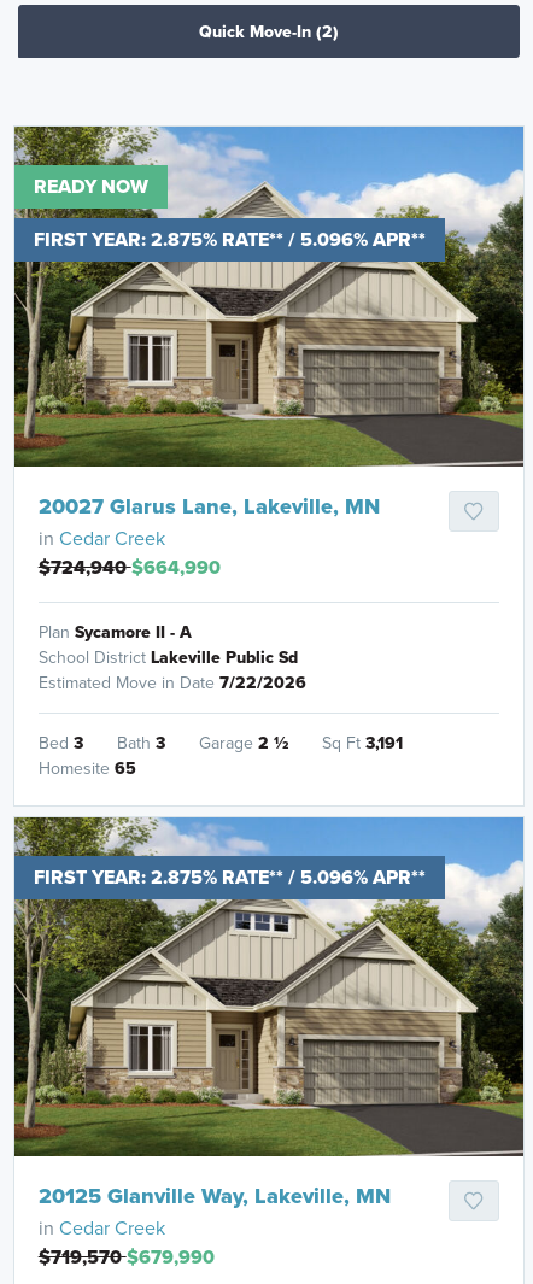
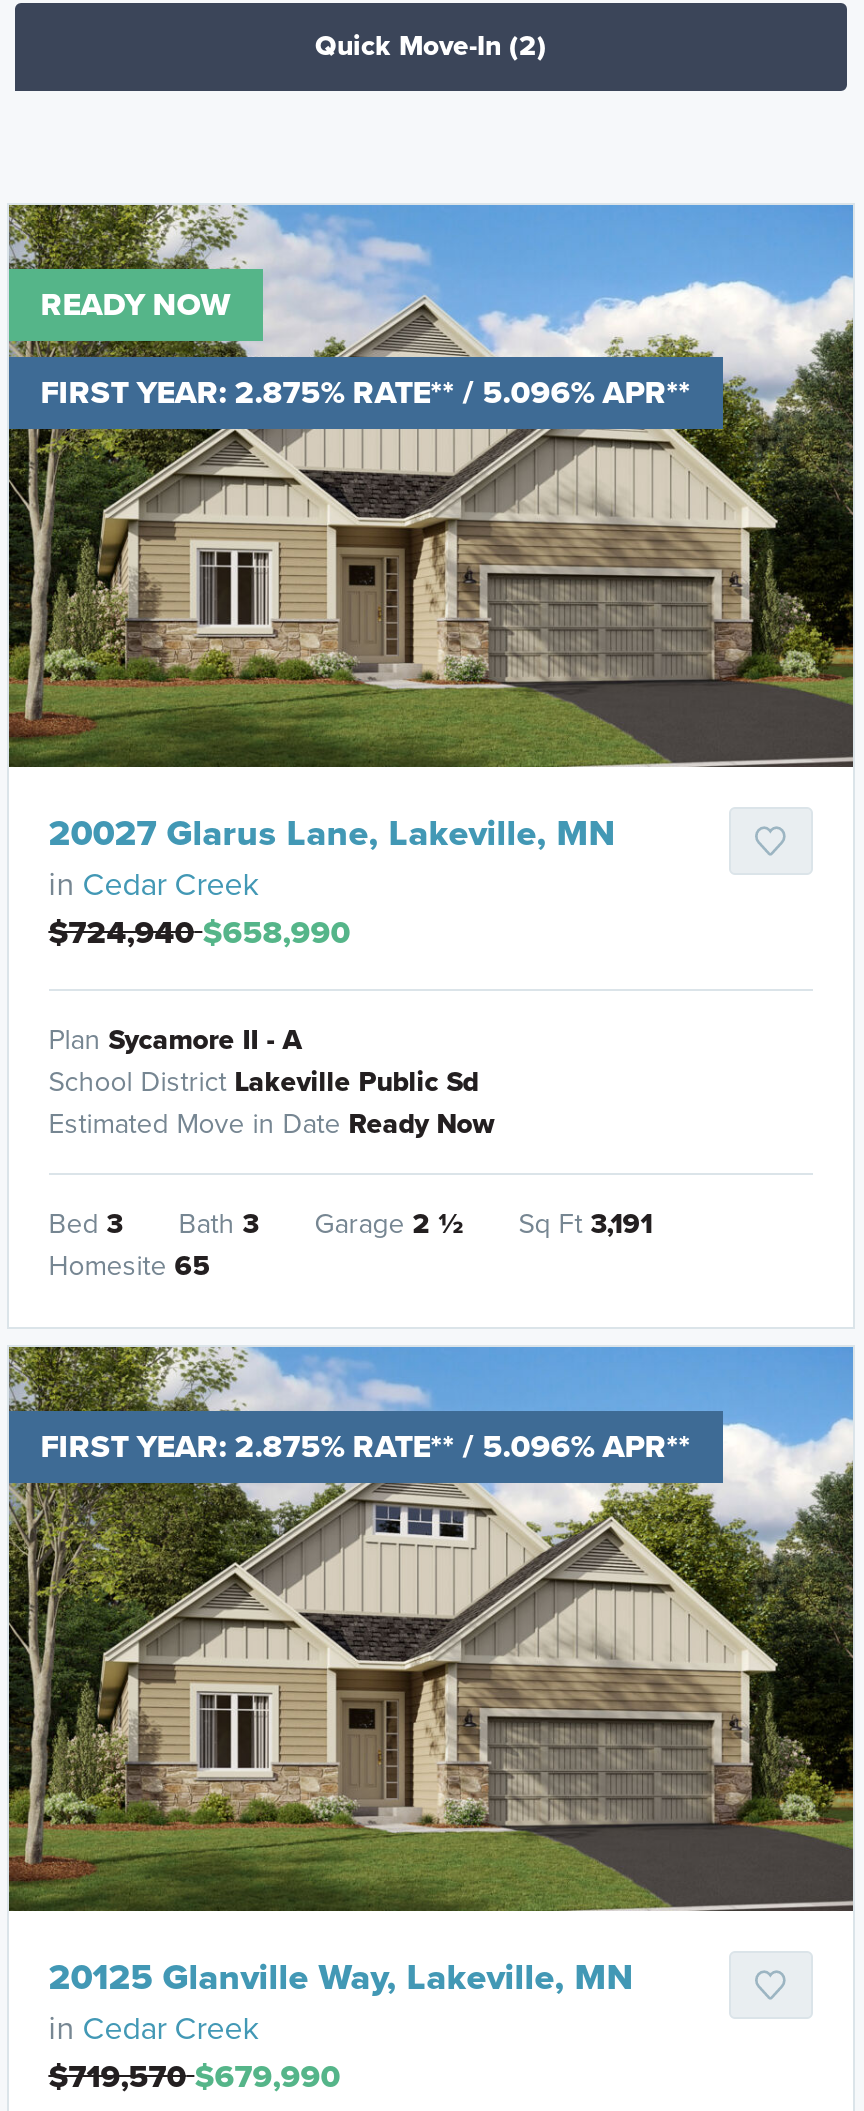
[38,553,220,581] $724,940 $664,990 -> [48,910,350,956] $724,940 $658,990
[38,670,306,694] Estimated Move in Date 7/22/2026 -> [48,1104,494,1146] Estimated Move in Date Ready Now

